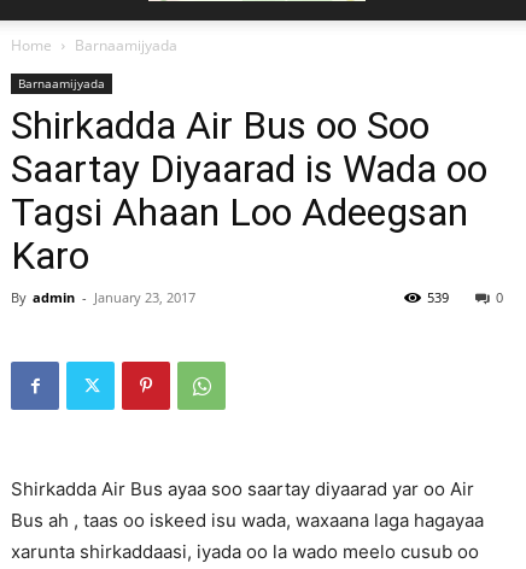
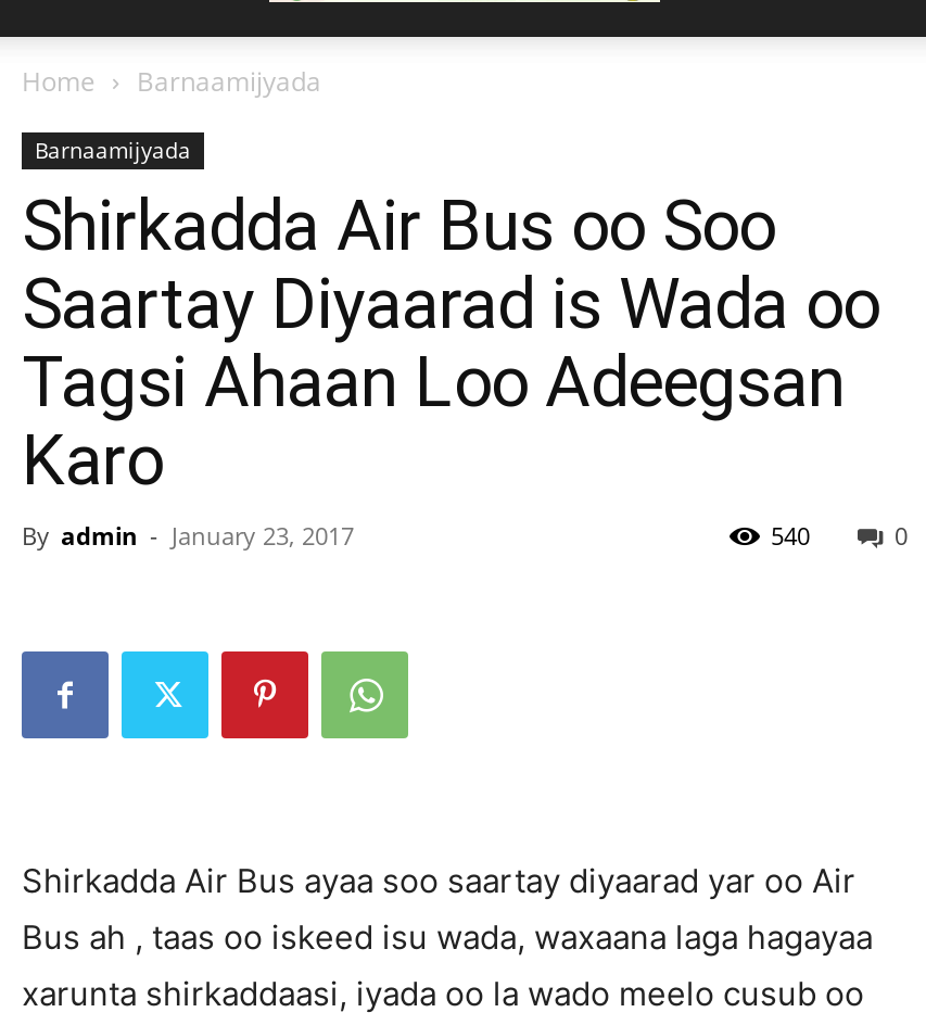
[427,288,449,306] 539 -> [771,519,810,552] 540

